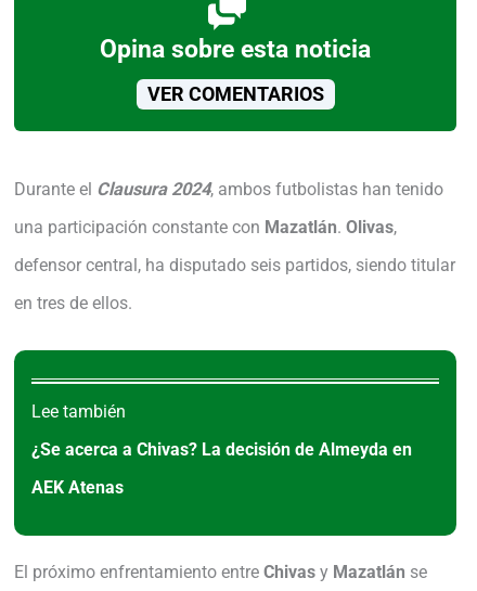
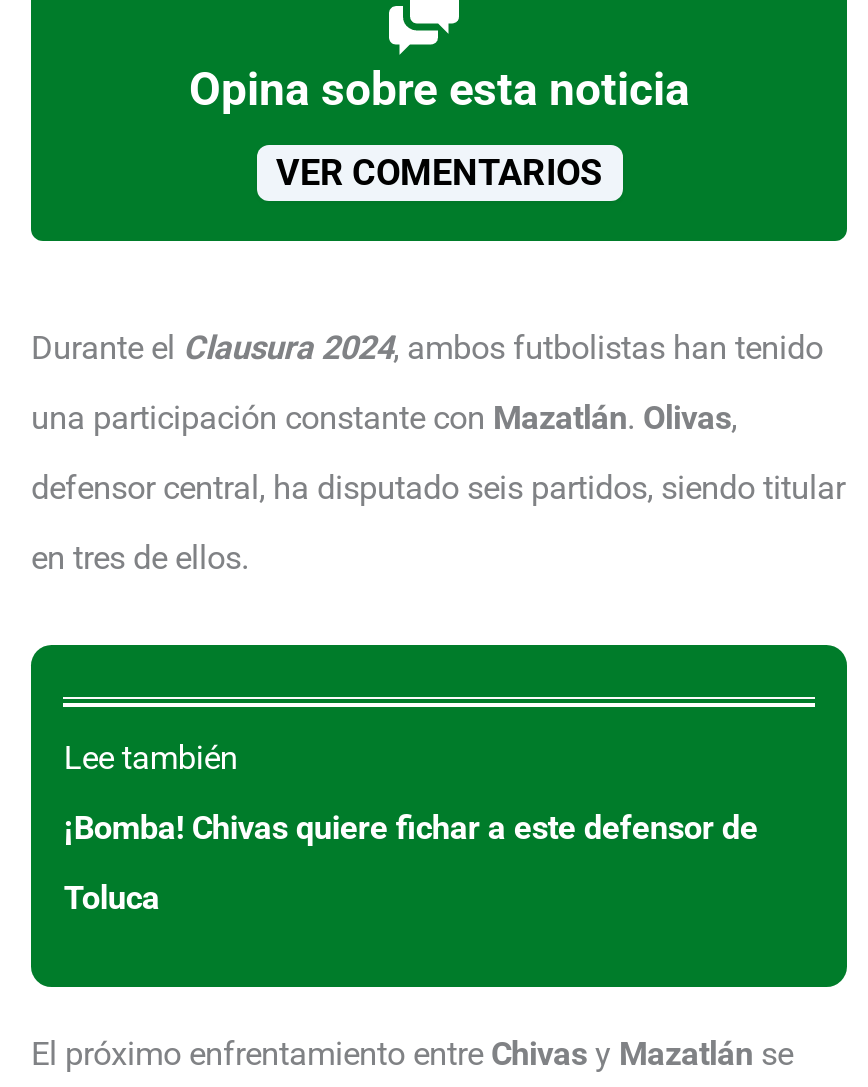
[32,440,412,460] ¿Se acerca a Chivas? La decisión de Almeyda en -> [64,810,758,848] ¡Bomba! Chivas quiere fichar a este defensor de
[32,478,124,498] AEK Atenas -> [64,880,160,918] Toluca

